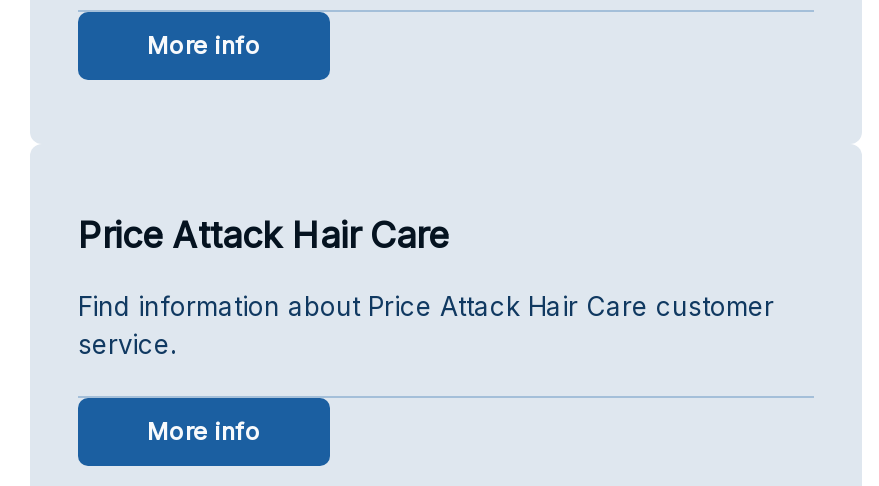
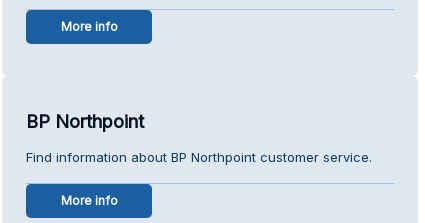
[78,213,448,255] Price Attack Hair Care -> [26,110,144,131] BP Northpoint
[78,289,774,359] Find information about Price Attack Hair Care customer | service. -> [26,148,372,164] Find information about BP Northpoint customer service.

